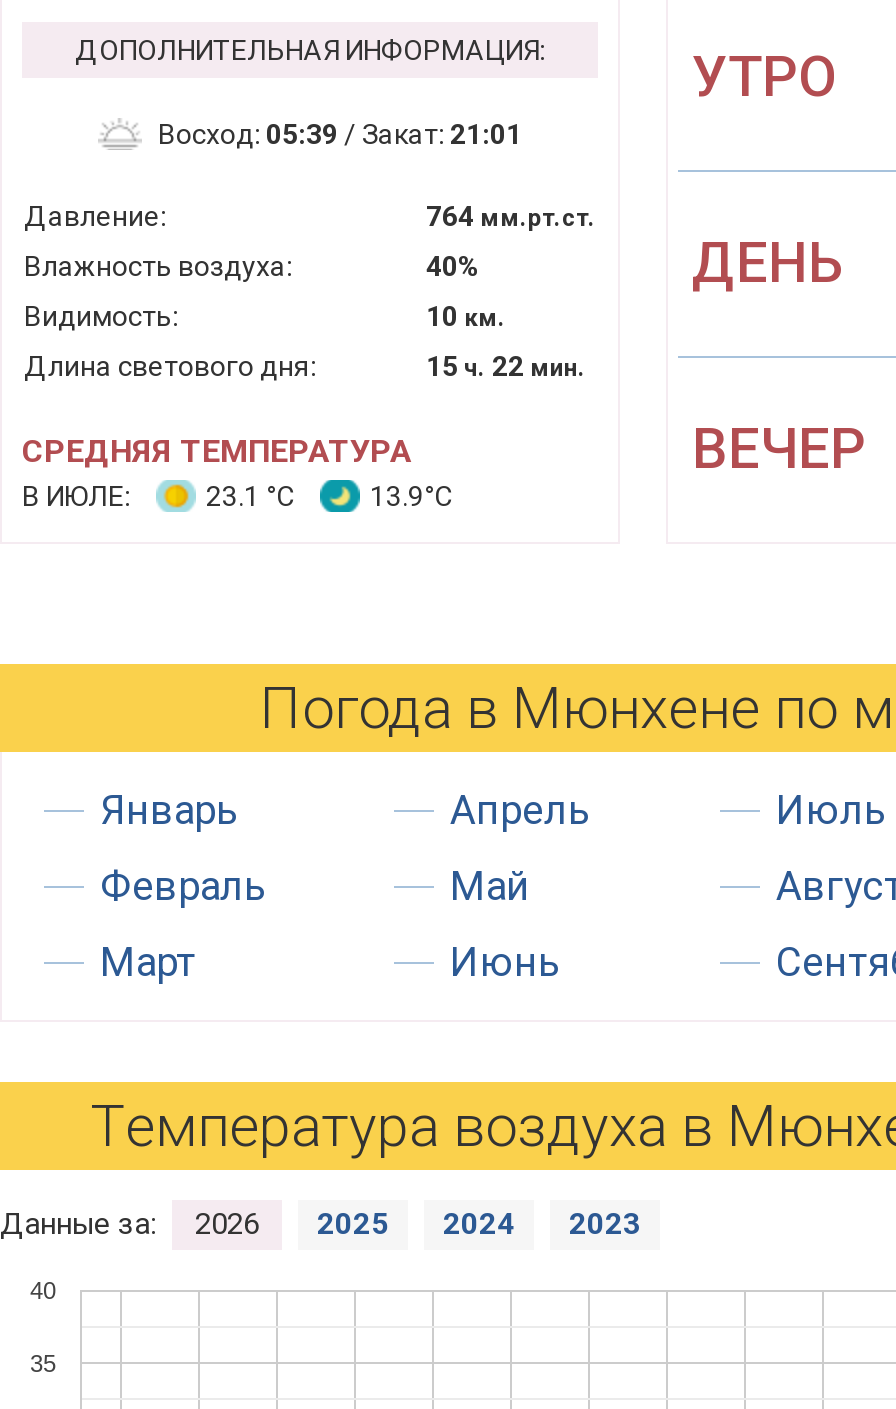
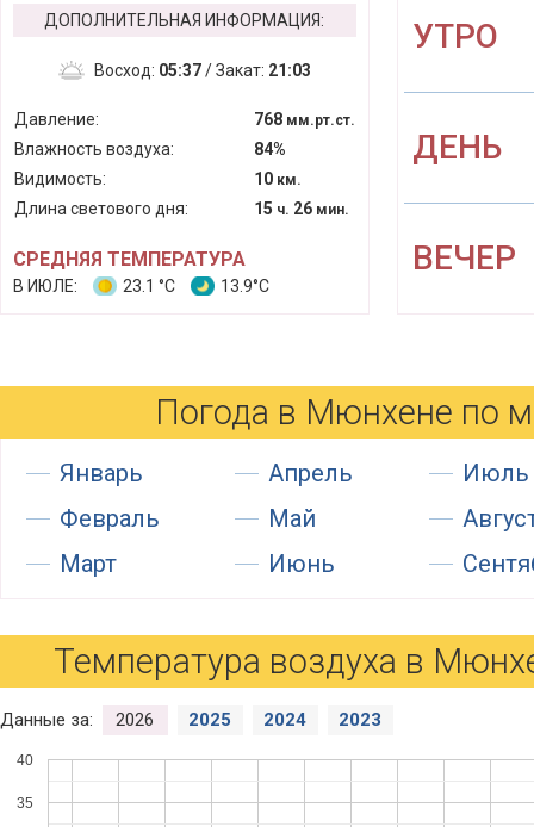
[158,118,522,150] Восход: 05:39 / Закат: 21:01 -> [94,61,311,80] Восход: 05:37 / Закат: 21:03
[426,200,596,232] 764 мм.рт.ст. -> [254,110,355,129] 768 мм.рт.ст.
[426,250,480,282] 40% -> [254,139,286,158] 84%
[426,350,586,382] 15 ч. 22 мин. -> [254,199,349,218] 15 ч. 26 мин.

